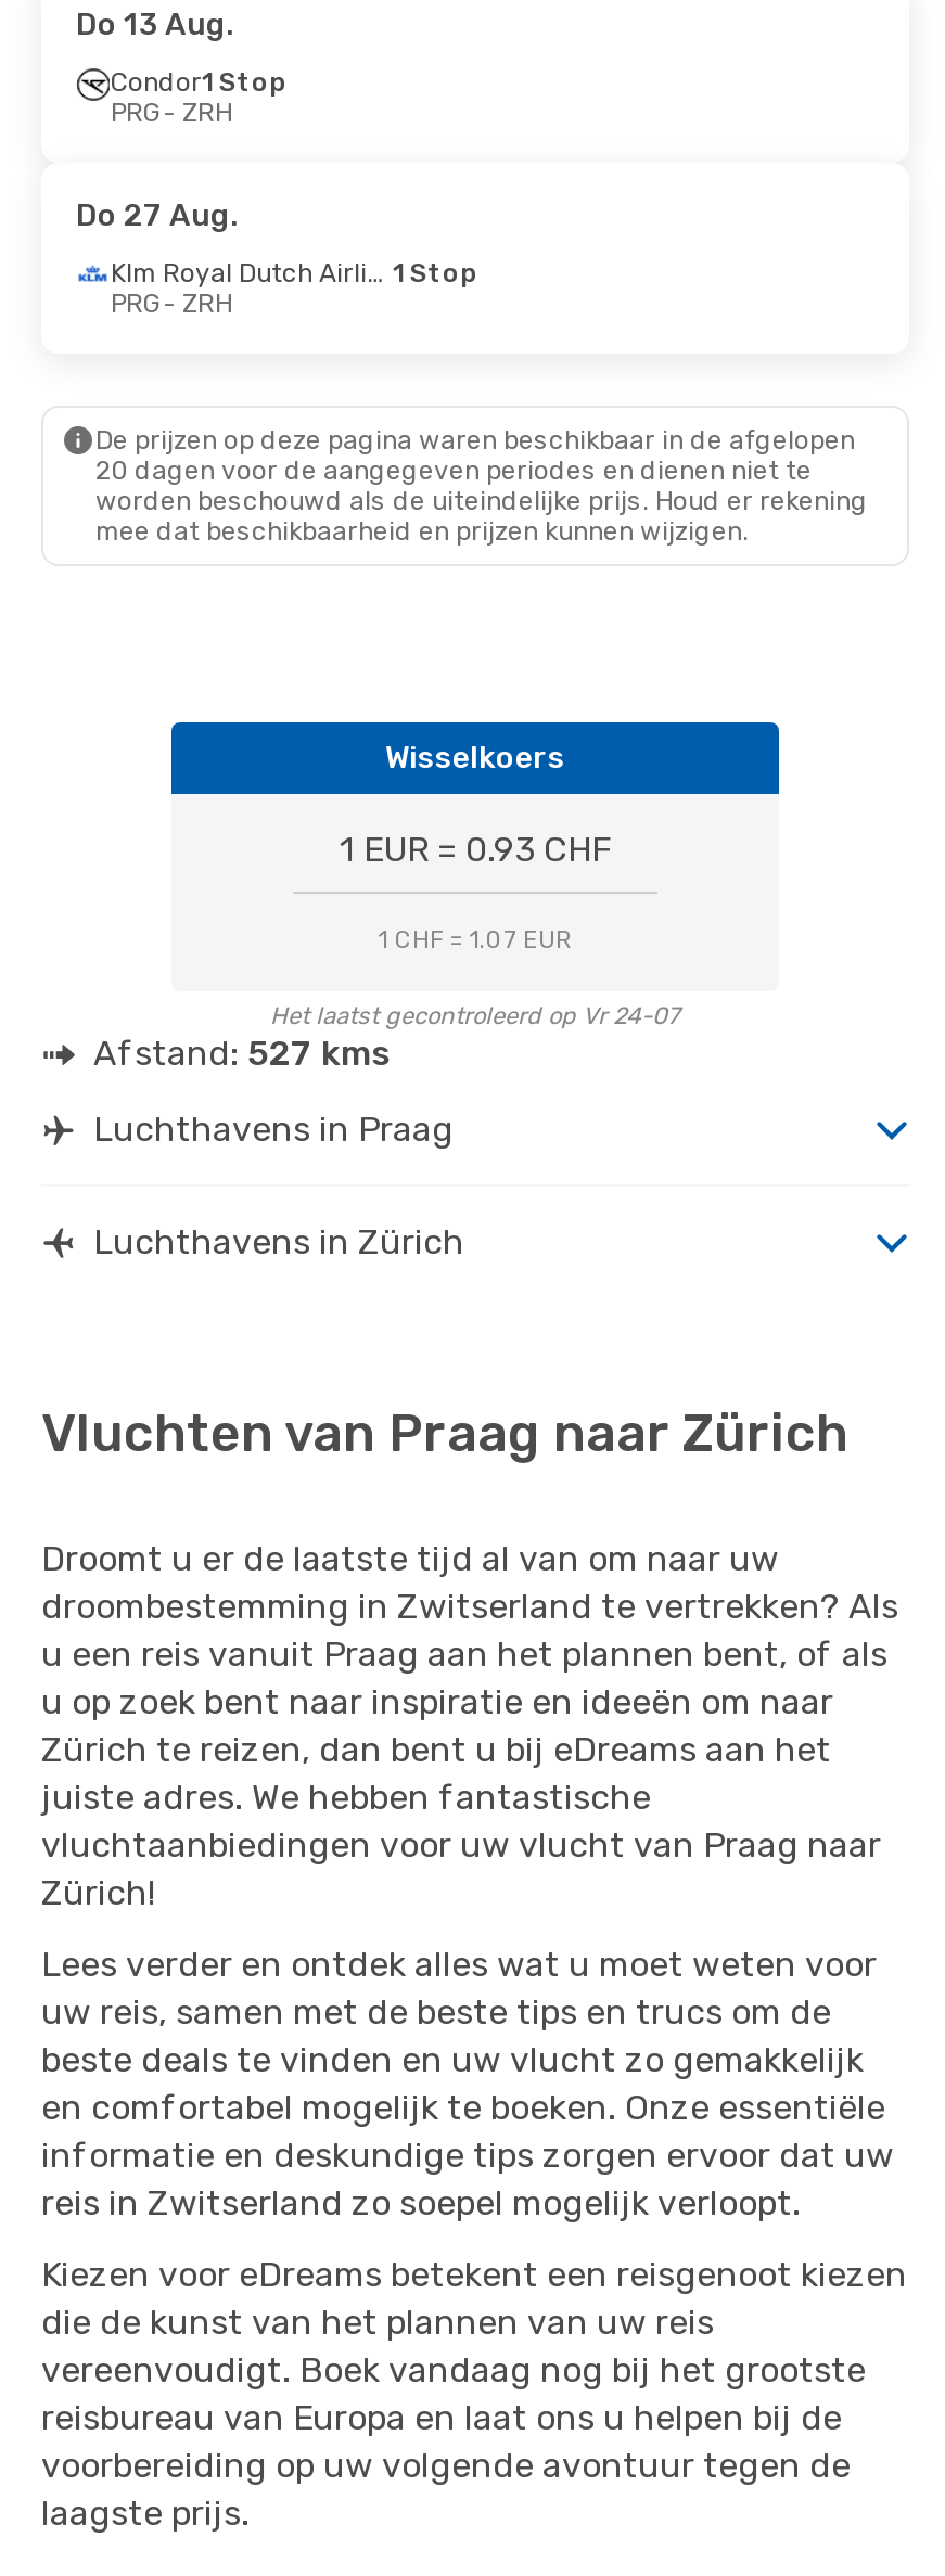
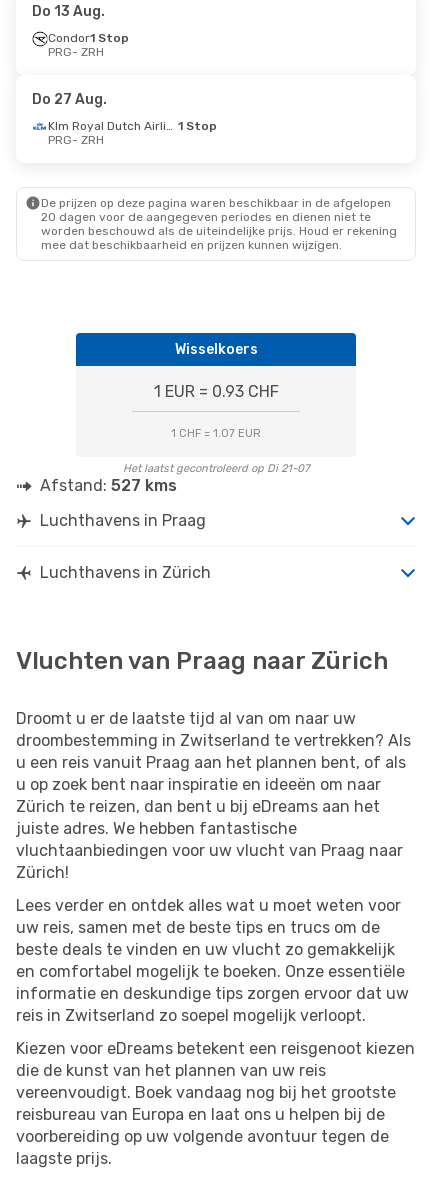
[270,1002,680,1030] Het laatst gecontroleerd op Vr 24-07 -> [122,462,309,475] Het laatst gecontroleerd op Di 21-07

